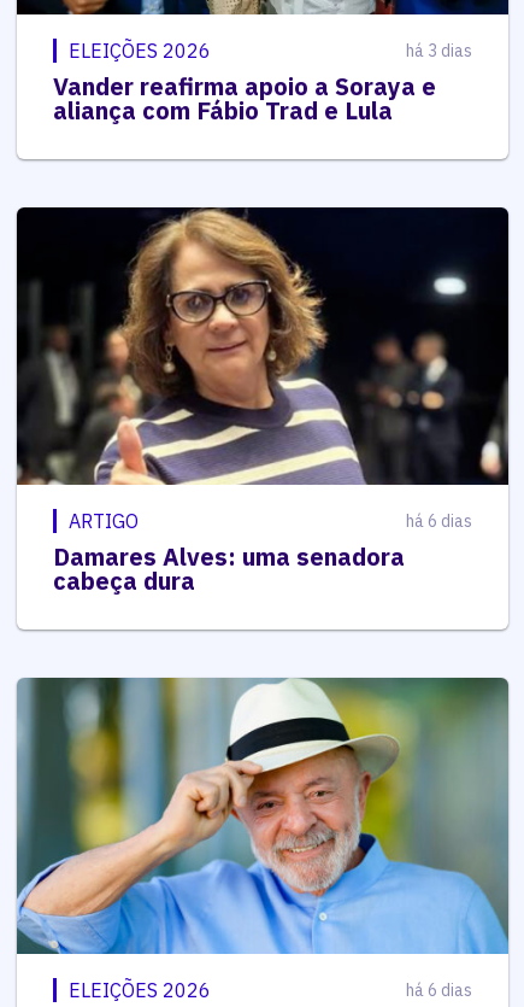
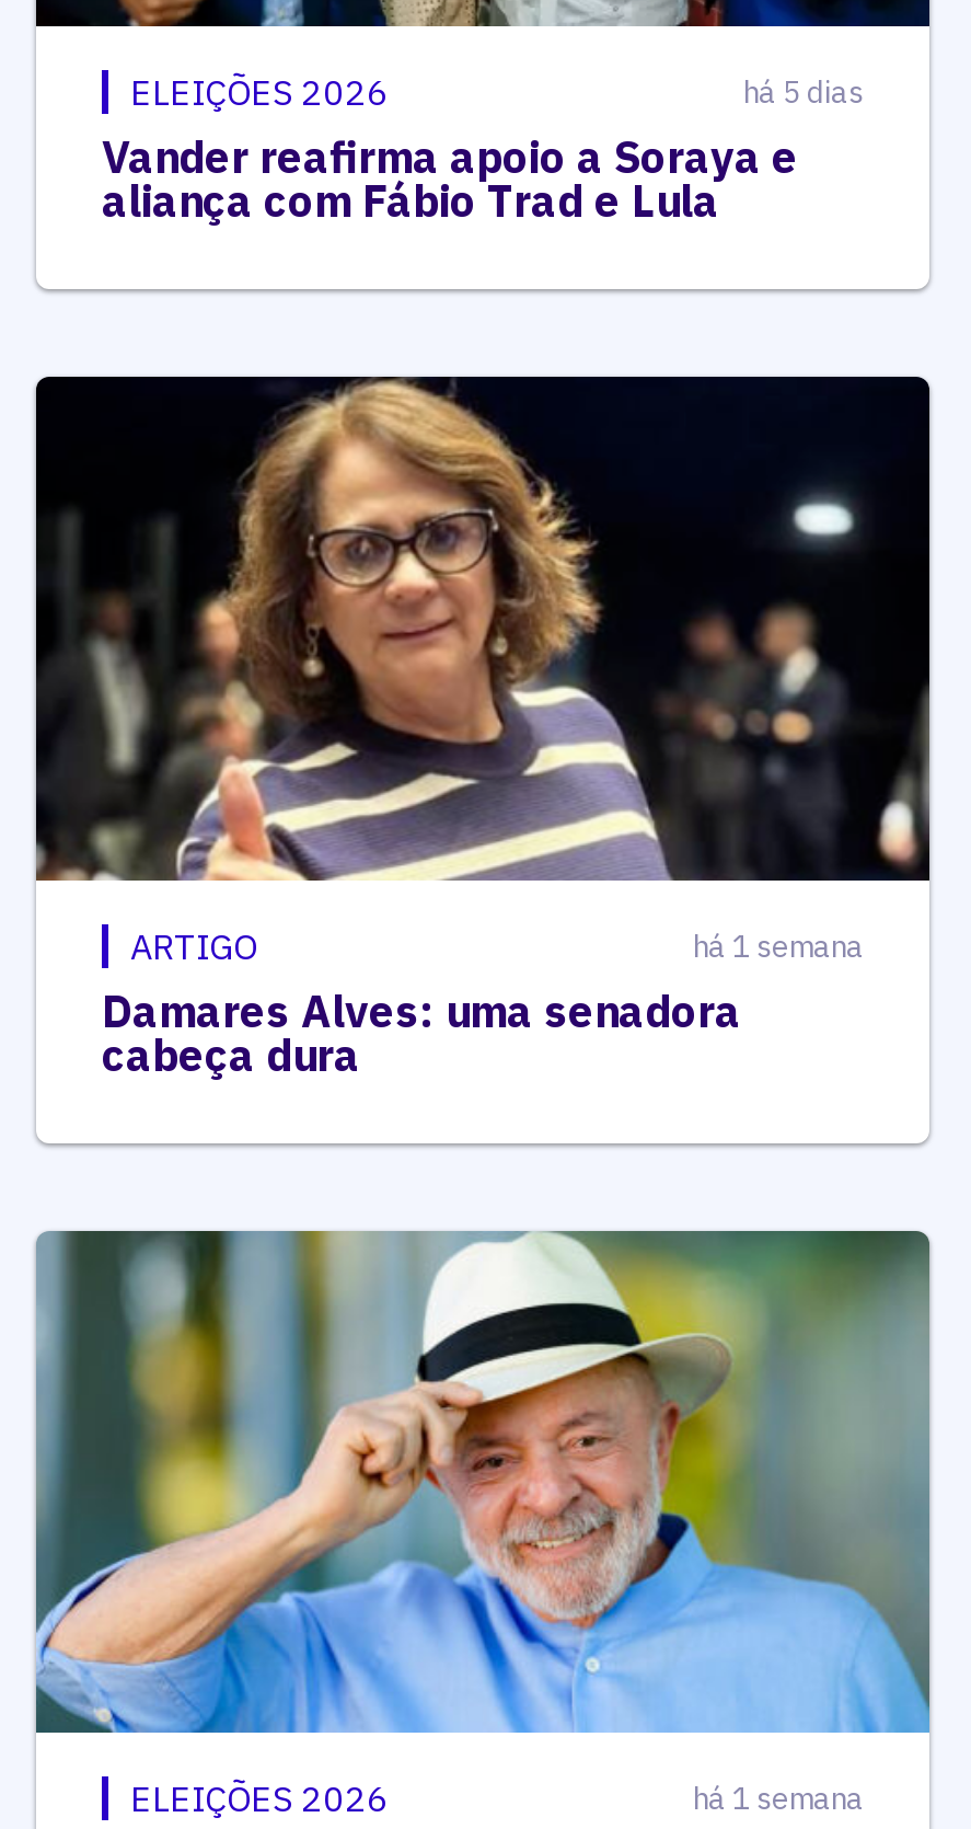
[406,40,472,62] há 3 dias -> [743,73,864,112] há 5 dias
[406,510,472,532] há 6 dias -> [693,926,864,966] há 1 semana
[406,980,472,1001] há 6 dias -> [693,1779,864,1819] há 1 semana

